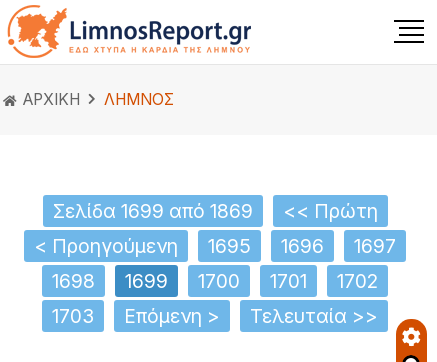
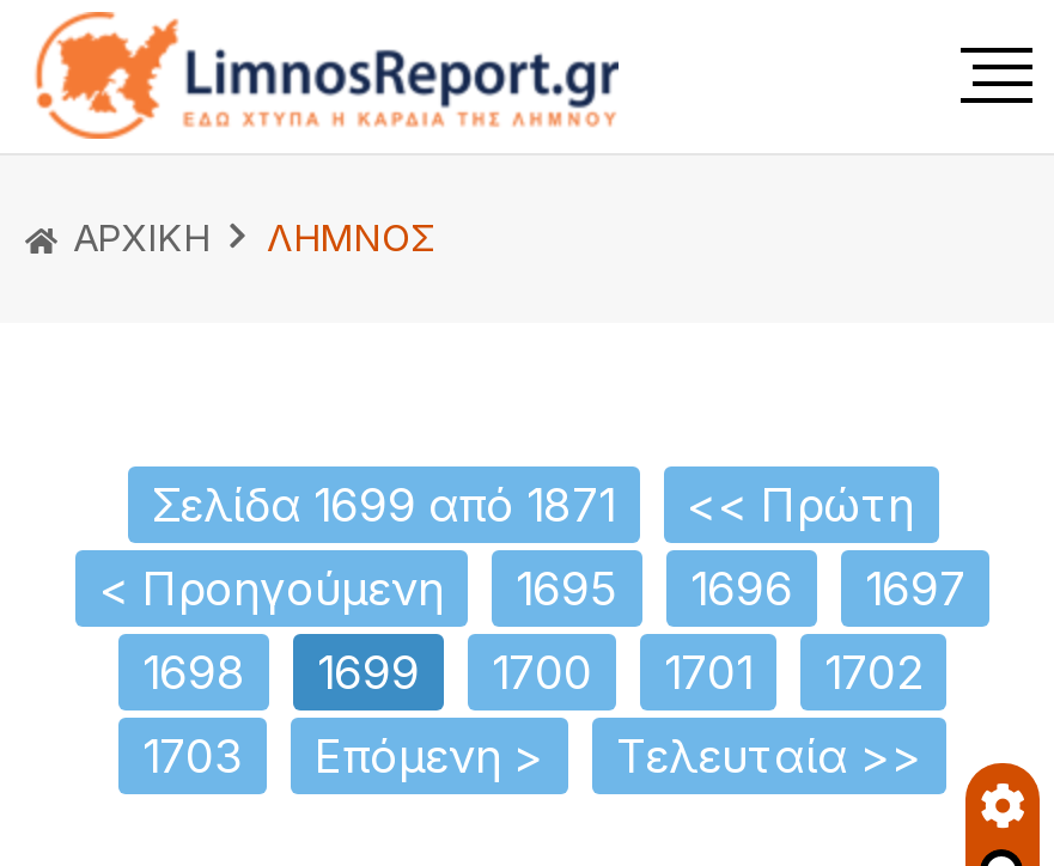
[52,199,377,223] Σελίδα 1699 από 1869 << Πρώτη -> [151,476,914,533] Σελίδα 1699 από 1871 << Πρώτη

